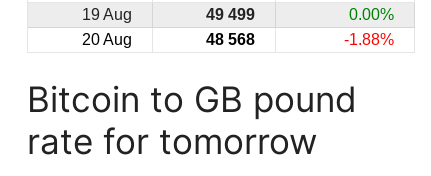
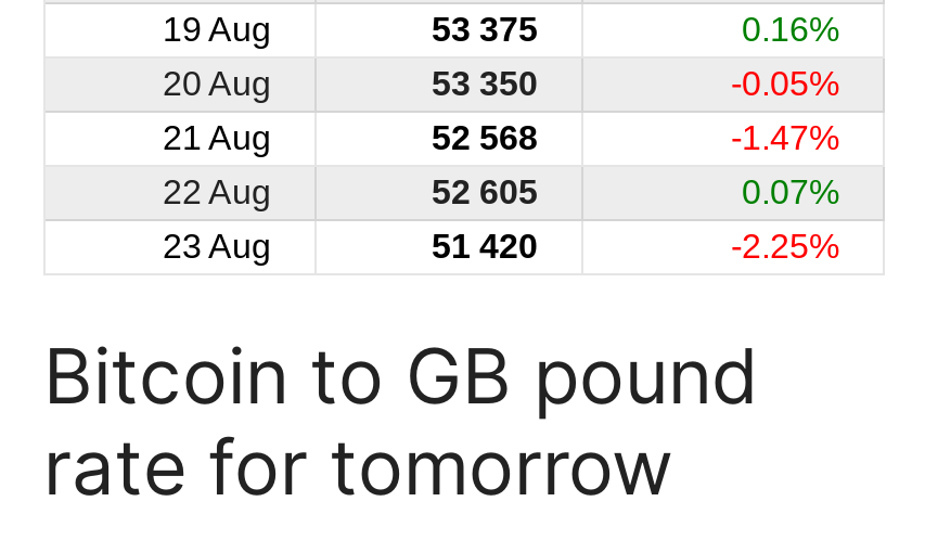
[206,5,255,22] 49 499 -> [432,10,538,47] 53 375
[349,5,394,22] 0.00% -> [742,10,839,47] 0.16%
[206,30,394,47] 48 568 | -1.88% -> [163,64,839,263] 53 350 | -0.05% | 21 Aug | 52 568 | -1.47% | 22 Aug | 52 605 | 0.07% | 23 Aug | 51 420 | -2.25%

